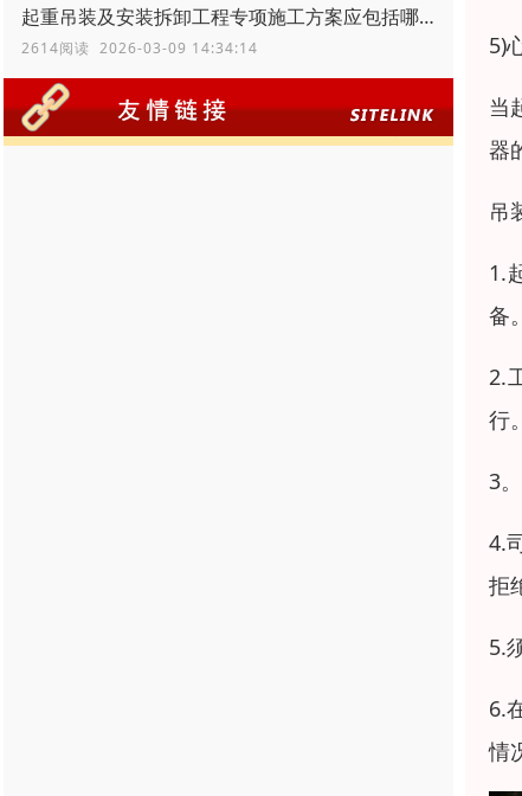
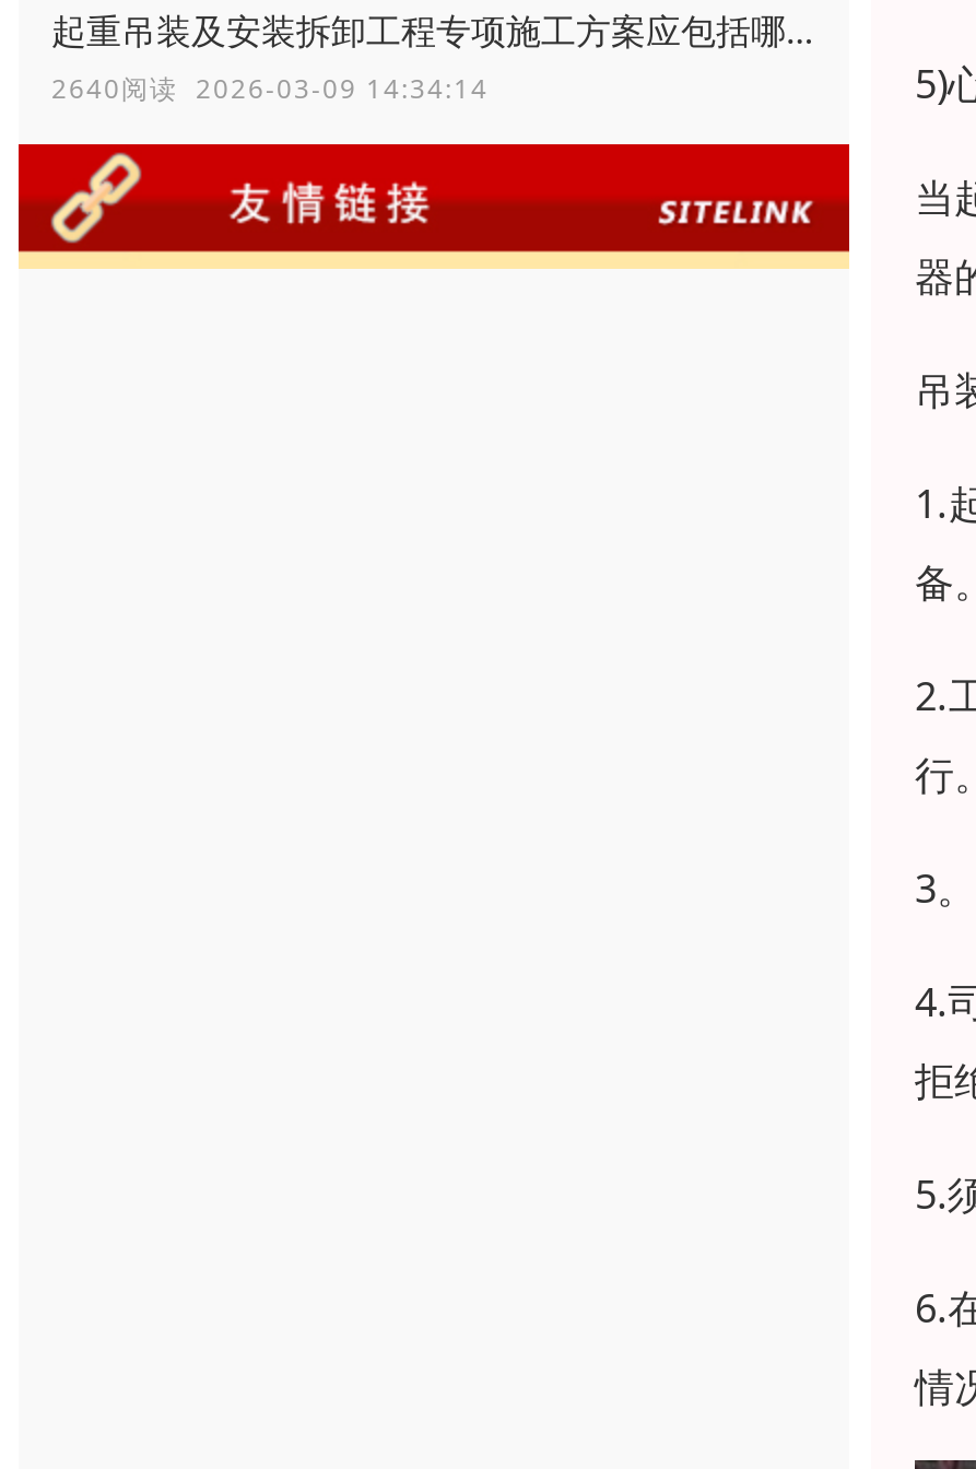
[21,38,258,58] 2614阅读 2026-03-09 14:34:14 -> [51,70,489,108] 2640阅读 2026-03-09 14:34:14

